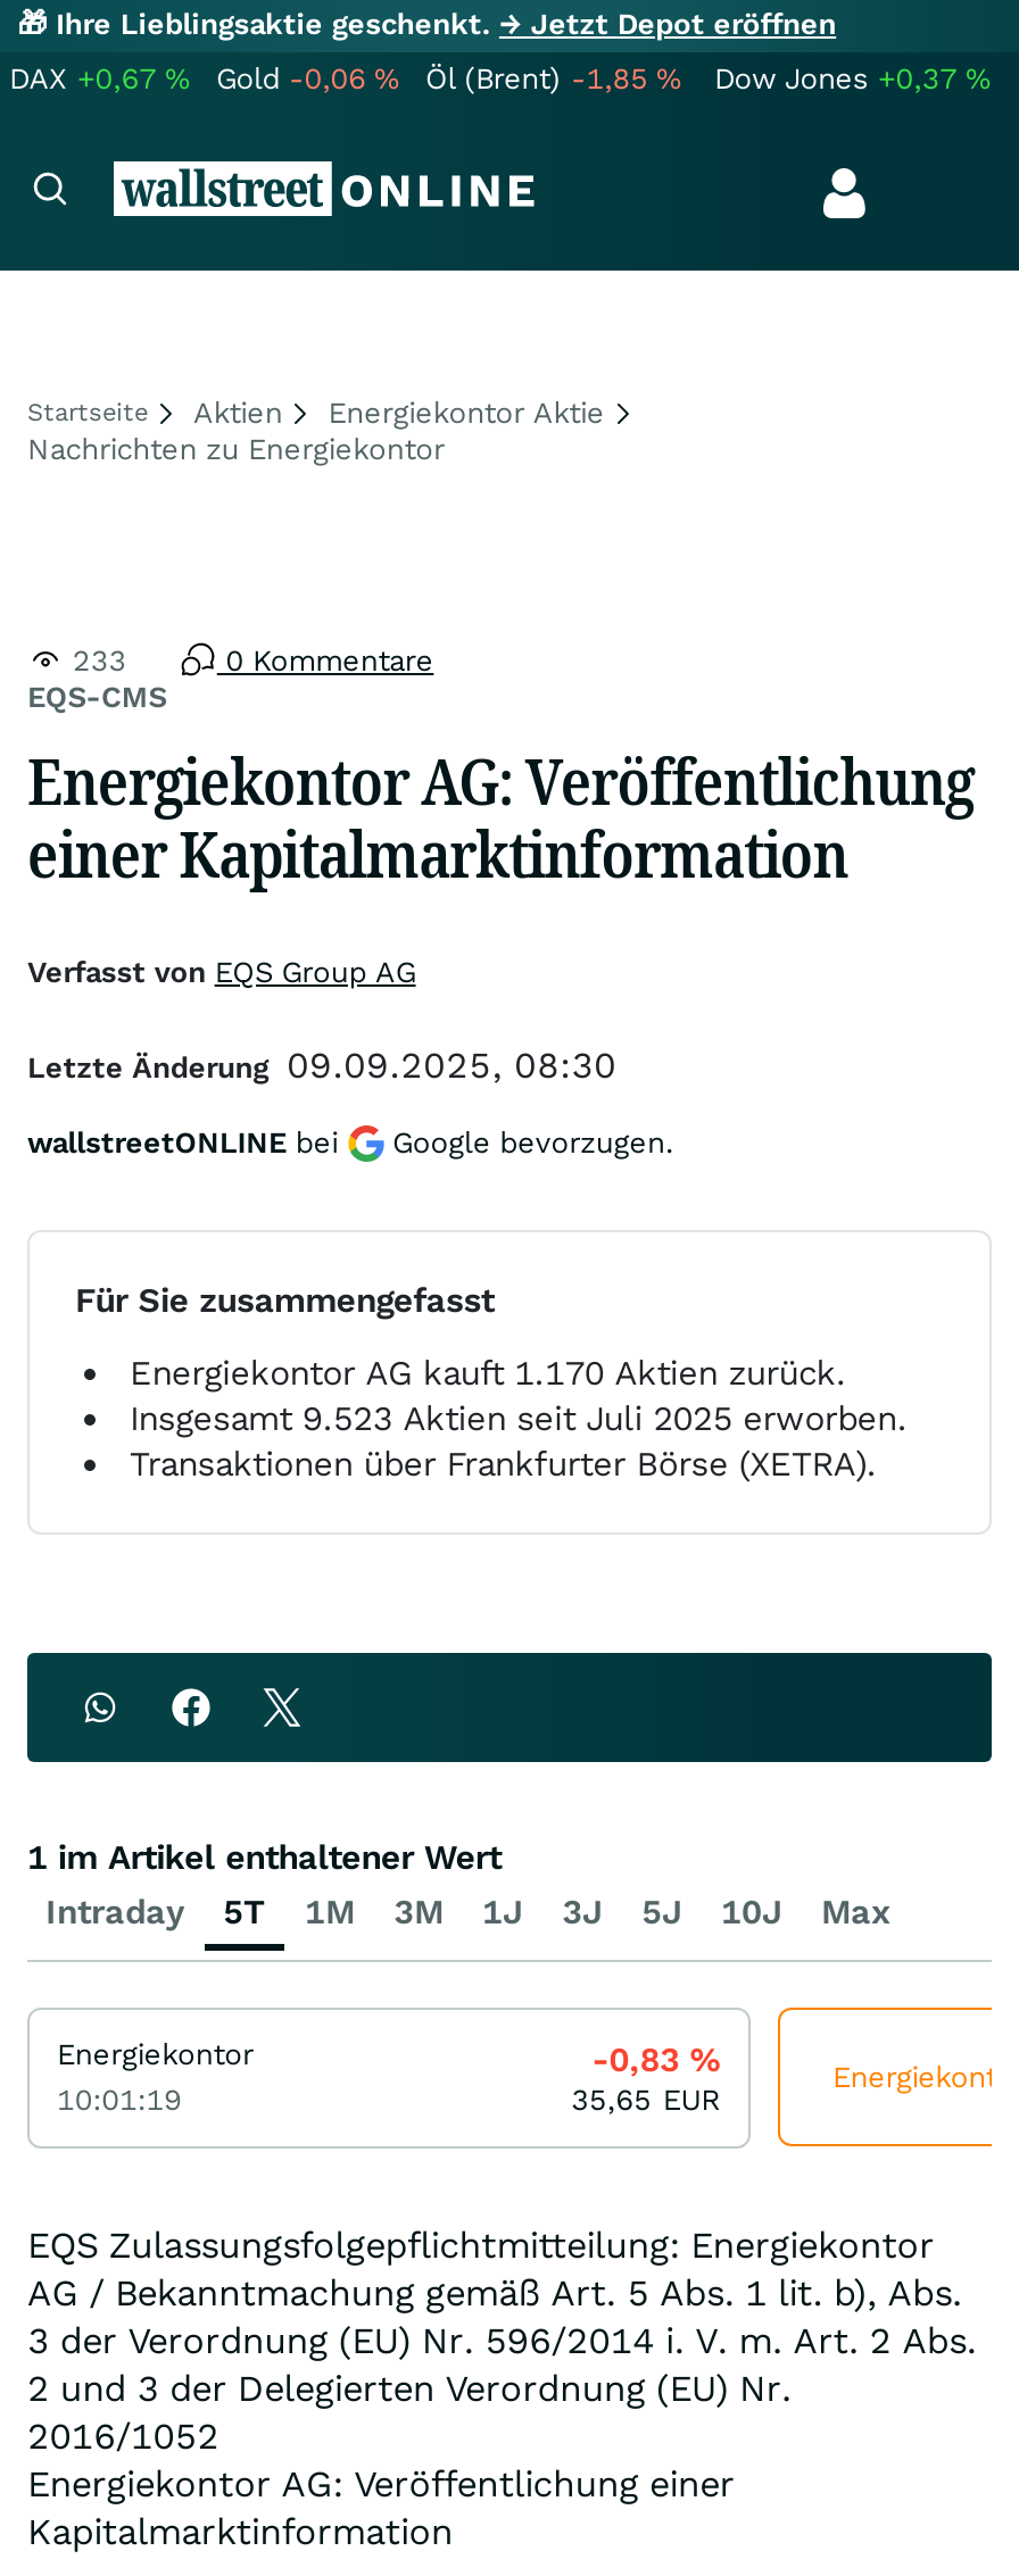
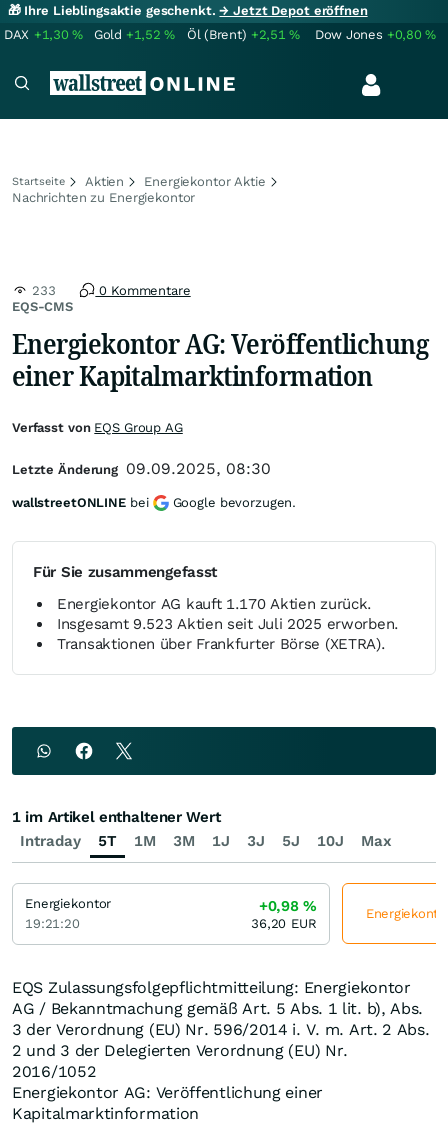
[9,61,189,95] DAX +0,67% -> [4,27,83,42] DAX +1,30%
[216,61,399,95] Gold -0,06% -> [94,27,175,42] Gold +1,52%
[425,61,681,95] Öl (Brent) -1,85% -> [187,27,300,42] Öl (Brent) +2,51%
[714,61,990,95] Dow Jones +0,37% -> [315,27,436,42] Dow Jones +0,80%
[592,2039,721,2080] -0,83% -> [259,897,317,915] +0,98%
[57,2083,182,2117] 10:01:19 -> [25,916,80,931] 19:21:20
[571,2083,721,2117] 35,65 EUR -> [251,916,317,931] 36,20 EUR

